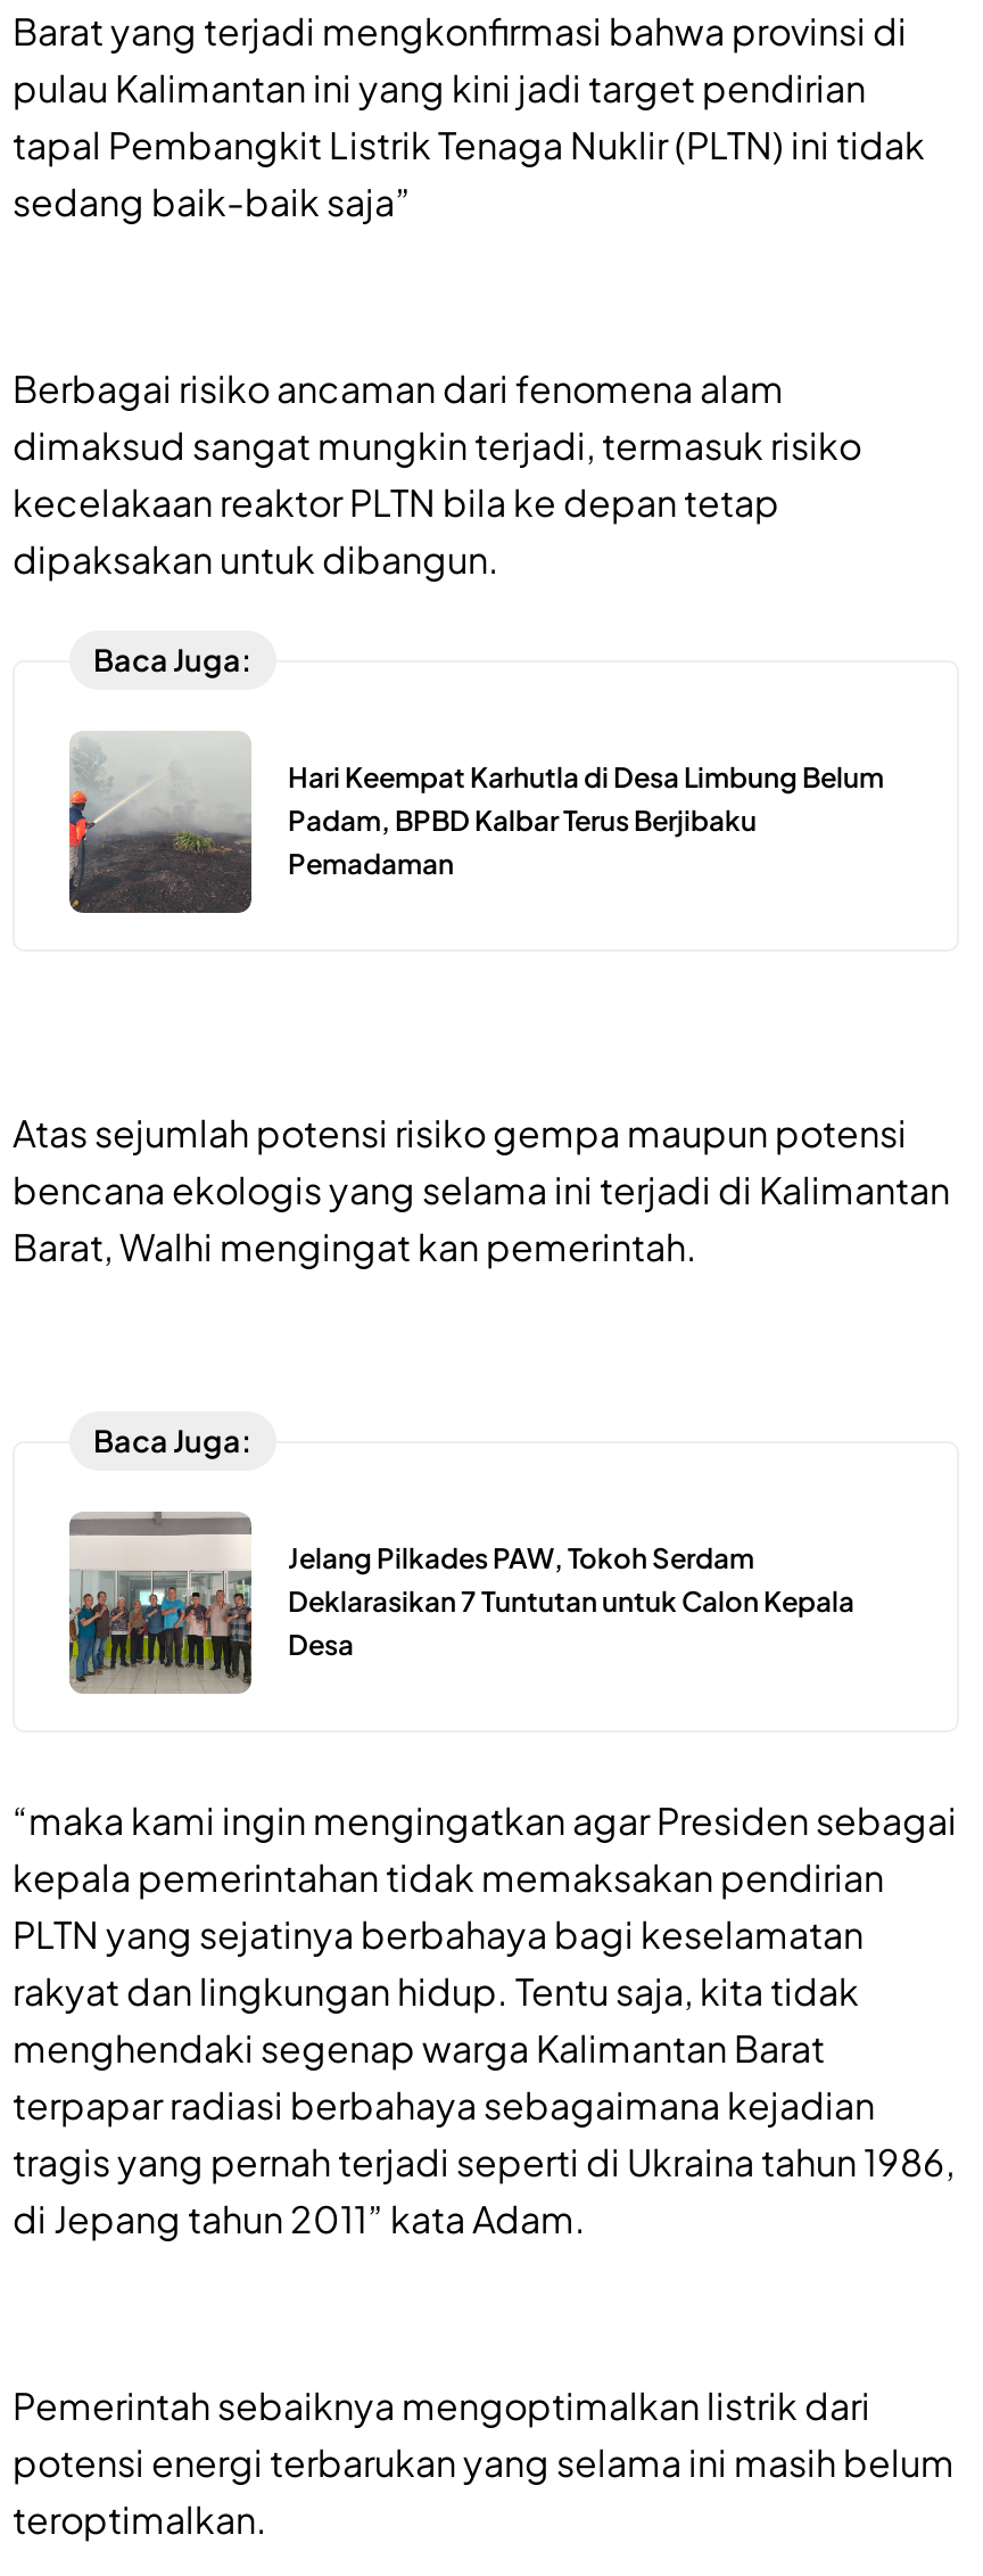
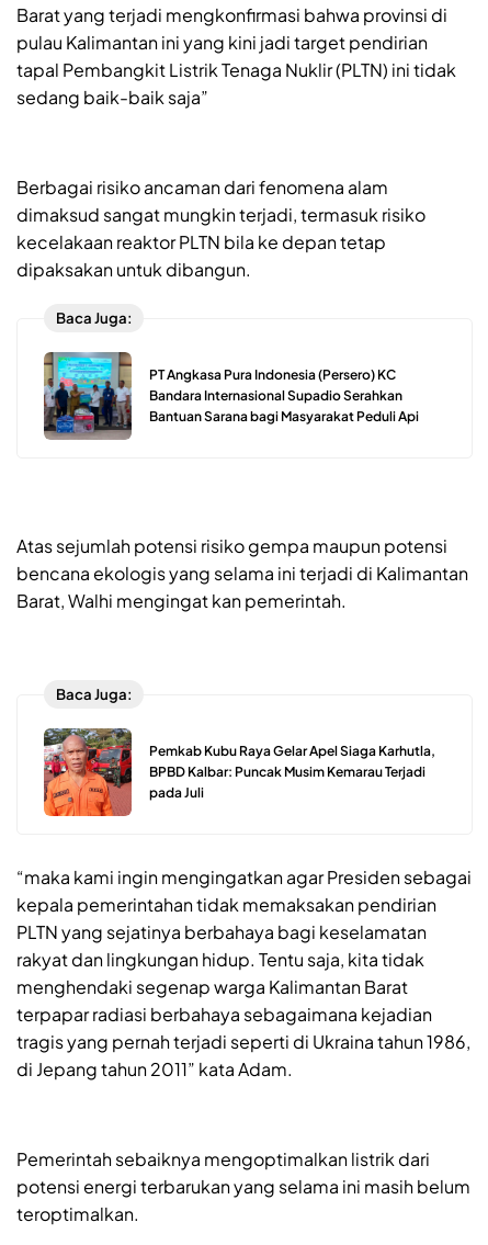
[67,731,884,913] [image] | Hari Keempat Karhutla di Desa Limbung Belum | Padam, BPBD Kalbar Terus Berjibaku | Pemadaman -> [43,351,419,439] [image] | PT Angkasa Pura Indonesia (Persero) KC | Bandara Internasional Supadio Serahkan | Bantuan Sarana bagi Masyarakat Peduli Api
[67,1512,854,1696] [image] | Jelang Pilkades PAW, Tokoh Serdam | Deklarasikan 7 Tuntutan untuk Calon Kepala | Desa -> [43,728,435,817] [image] | Pemkab Kubu Raya Gelar Apel Siaga Karhutla, | BPBD Kalbar: Puncak Musim Kemarau Terjadi | pada Juli

